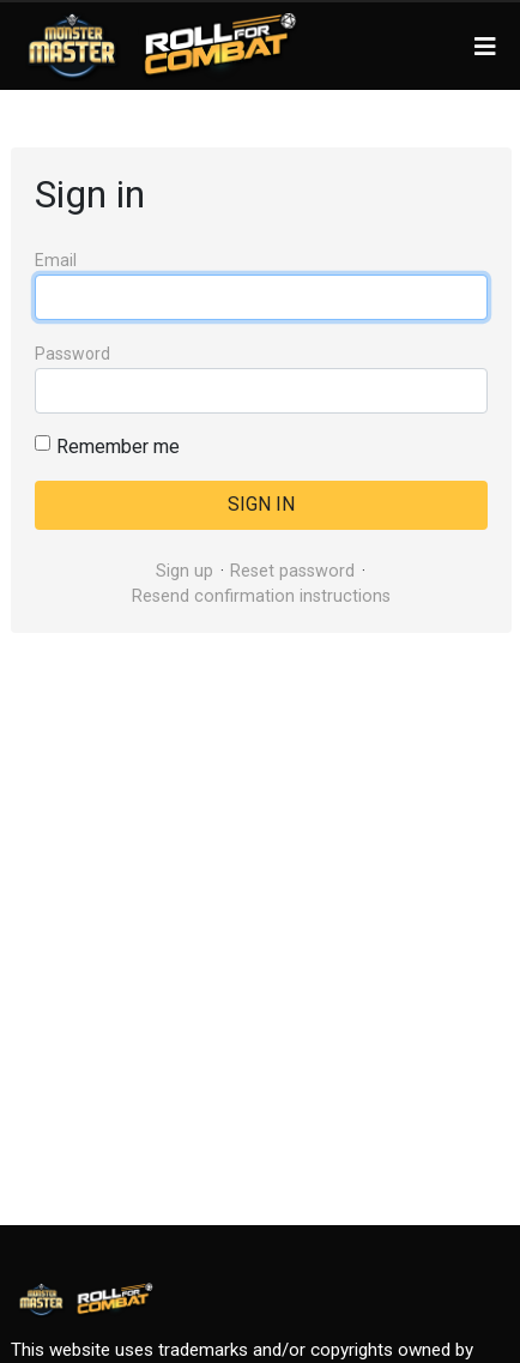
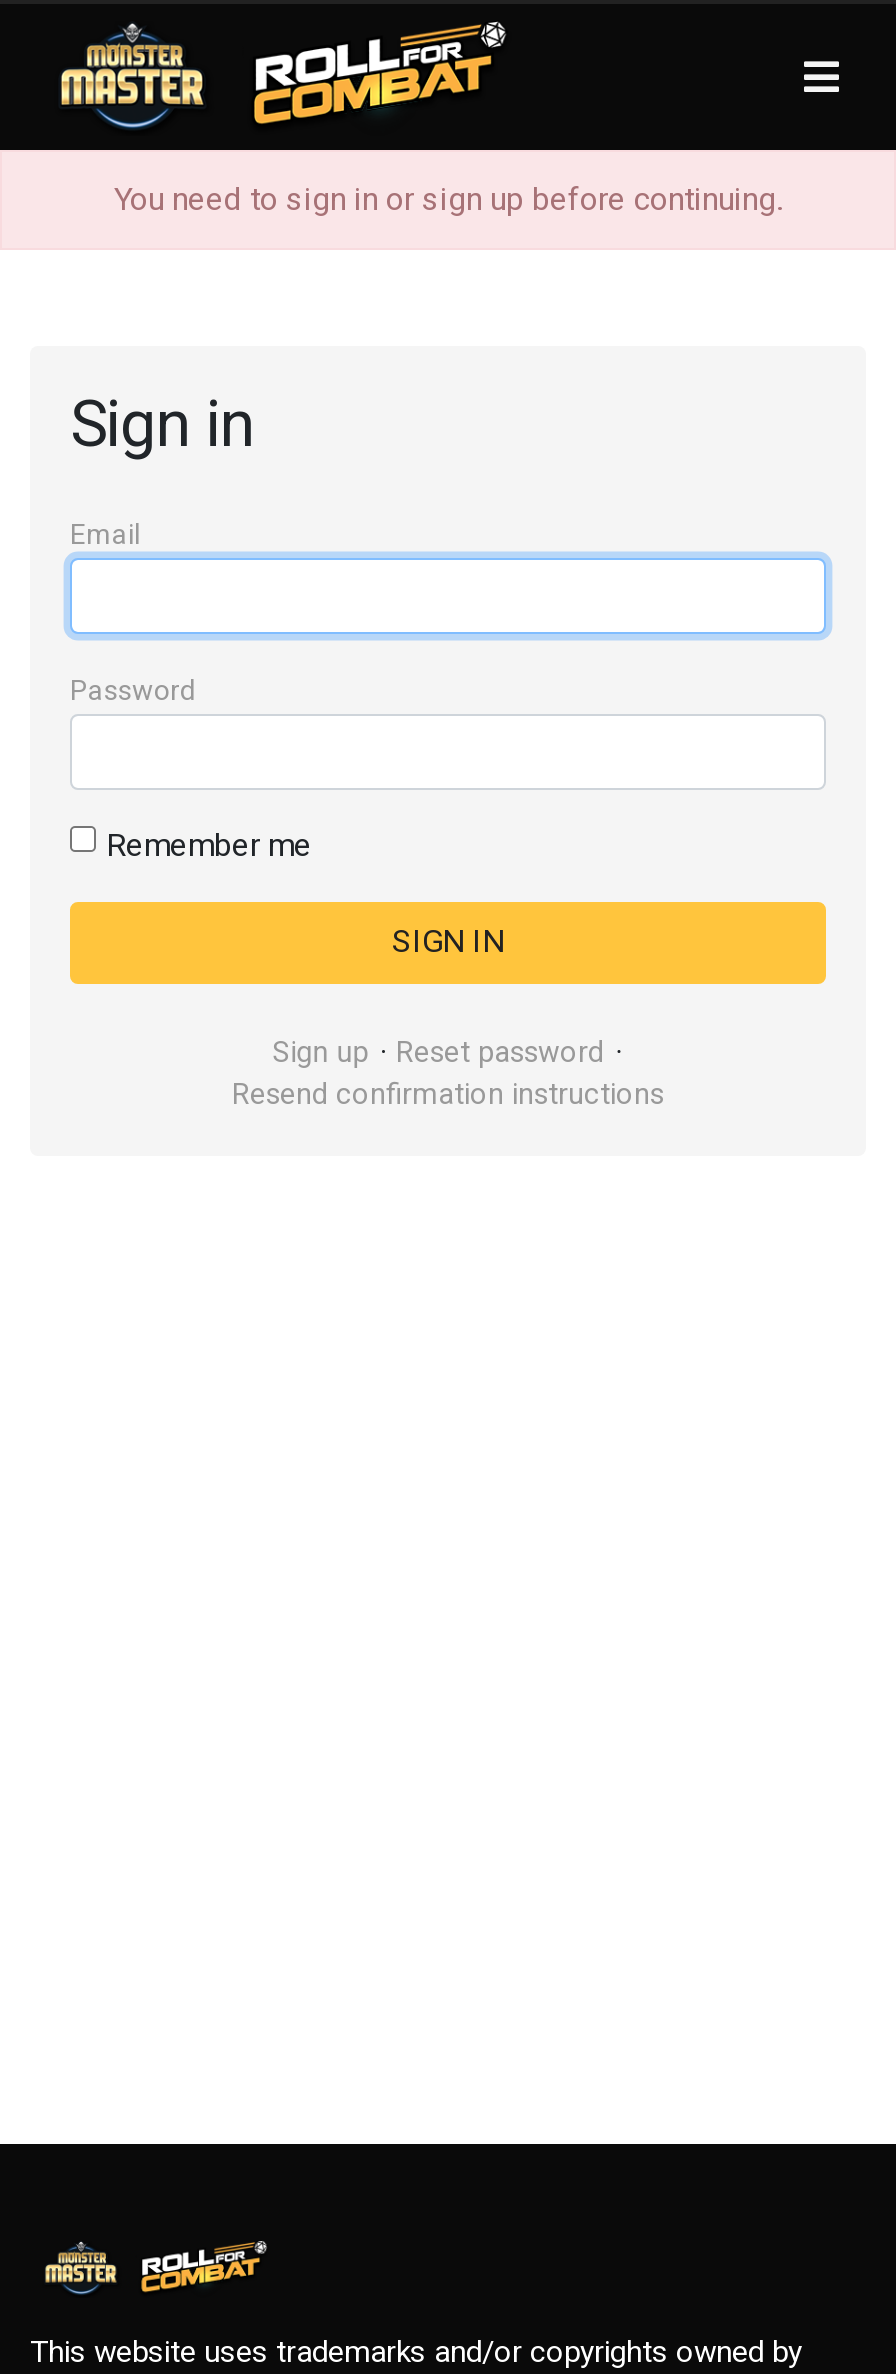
none -> [114,180,782,218] You need to sign in or sign up before continuing.

